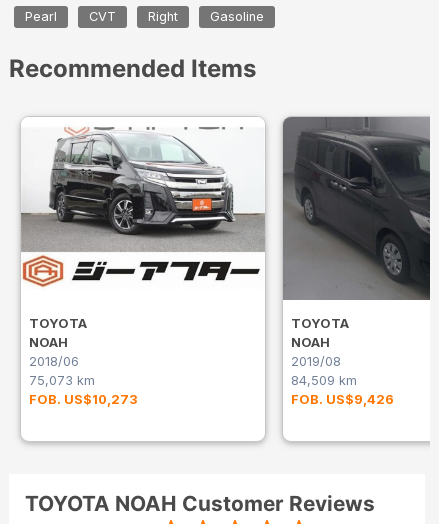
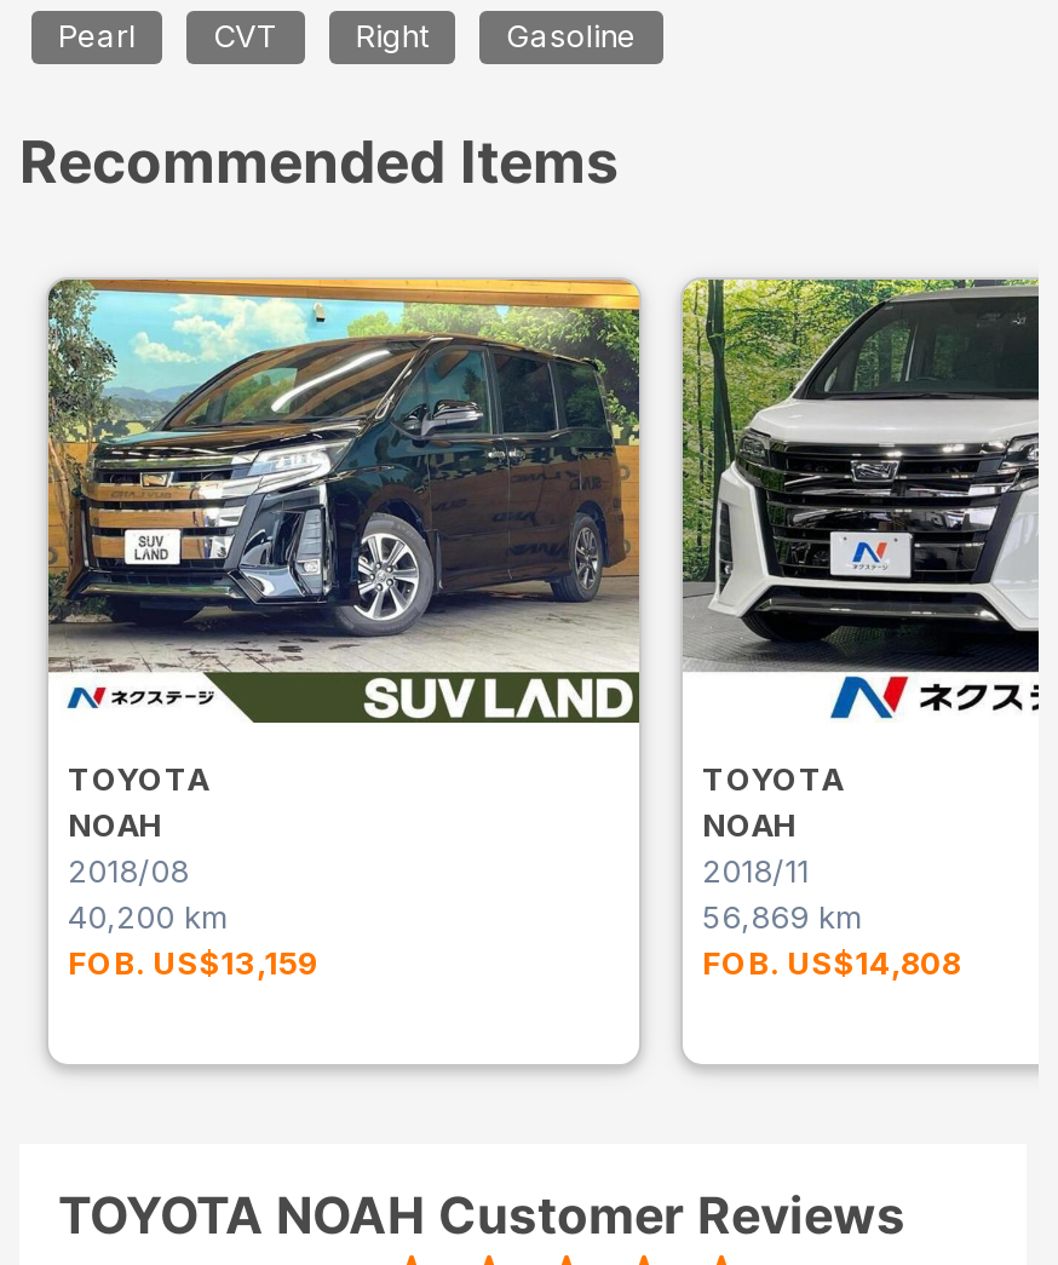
[21,117,265,300] [image] -> [46,277,642,725] [image]
[282,116,431,301] [image] -> [683,277,1039,723] [image]
[29,354,79,369] 2018/06 -> [68,854,189,890] 2018/08
[291,354,341,369] 2019/08 -> [702,854,809,890] 2018/11
[29,373,95,388] 75,073 km -> [68,900,228,936] 40,200 km
[291,373,357,388] 84,509 km -> [702,900,862,936] 56,869 km
[29,392,138,407] FOB. US$10,273 -> [68,946,320,982] FOB. US$13,159
[291,392,394,407] FOB. US$9,426 -> [702,946,961,982] FOB. US$14,808

